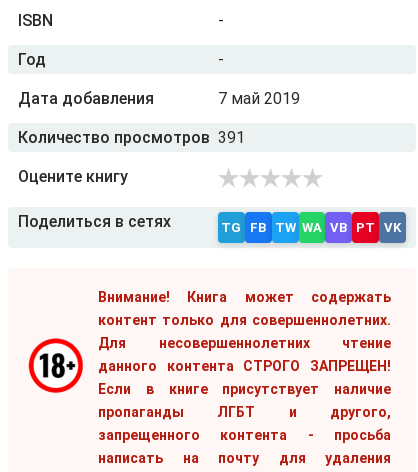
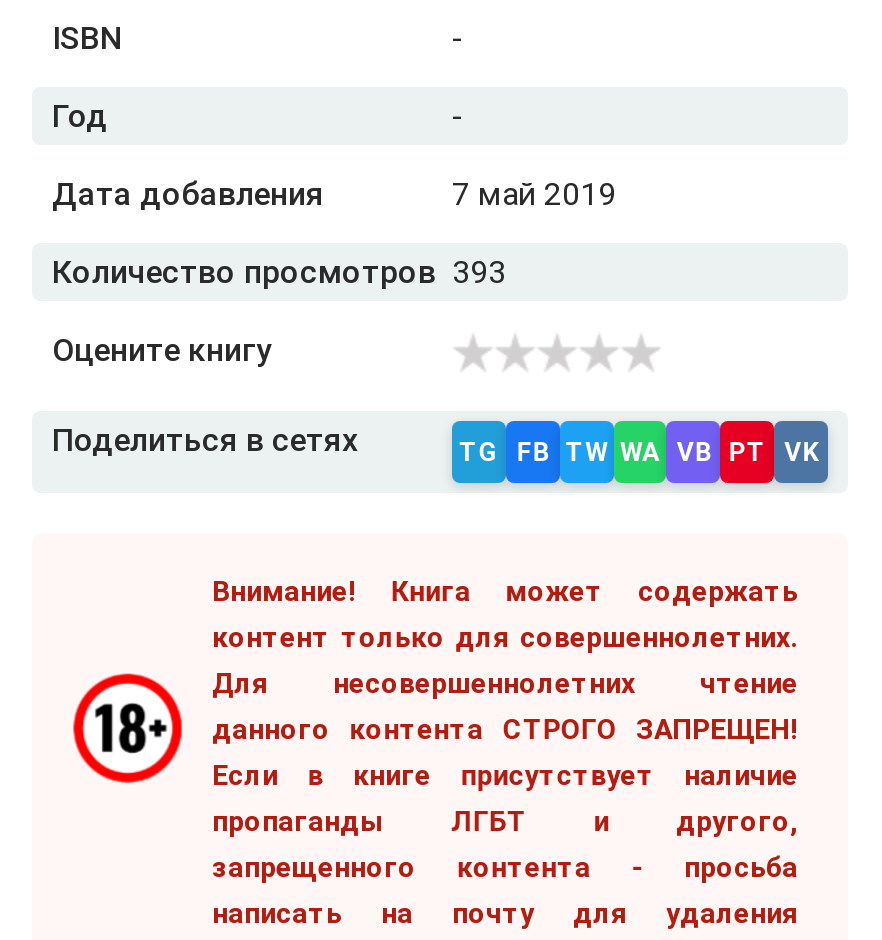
[18,128,245,147] Количество просмотров 391 -> [52,253,506,291] Количество просмотров 393

